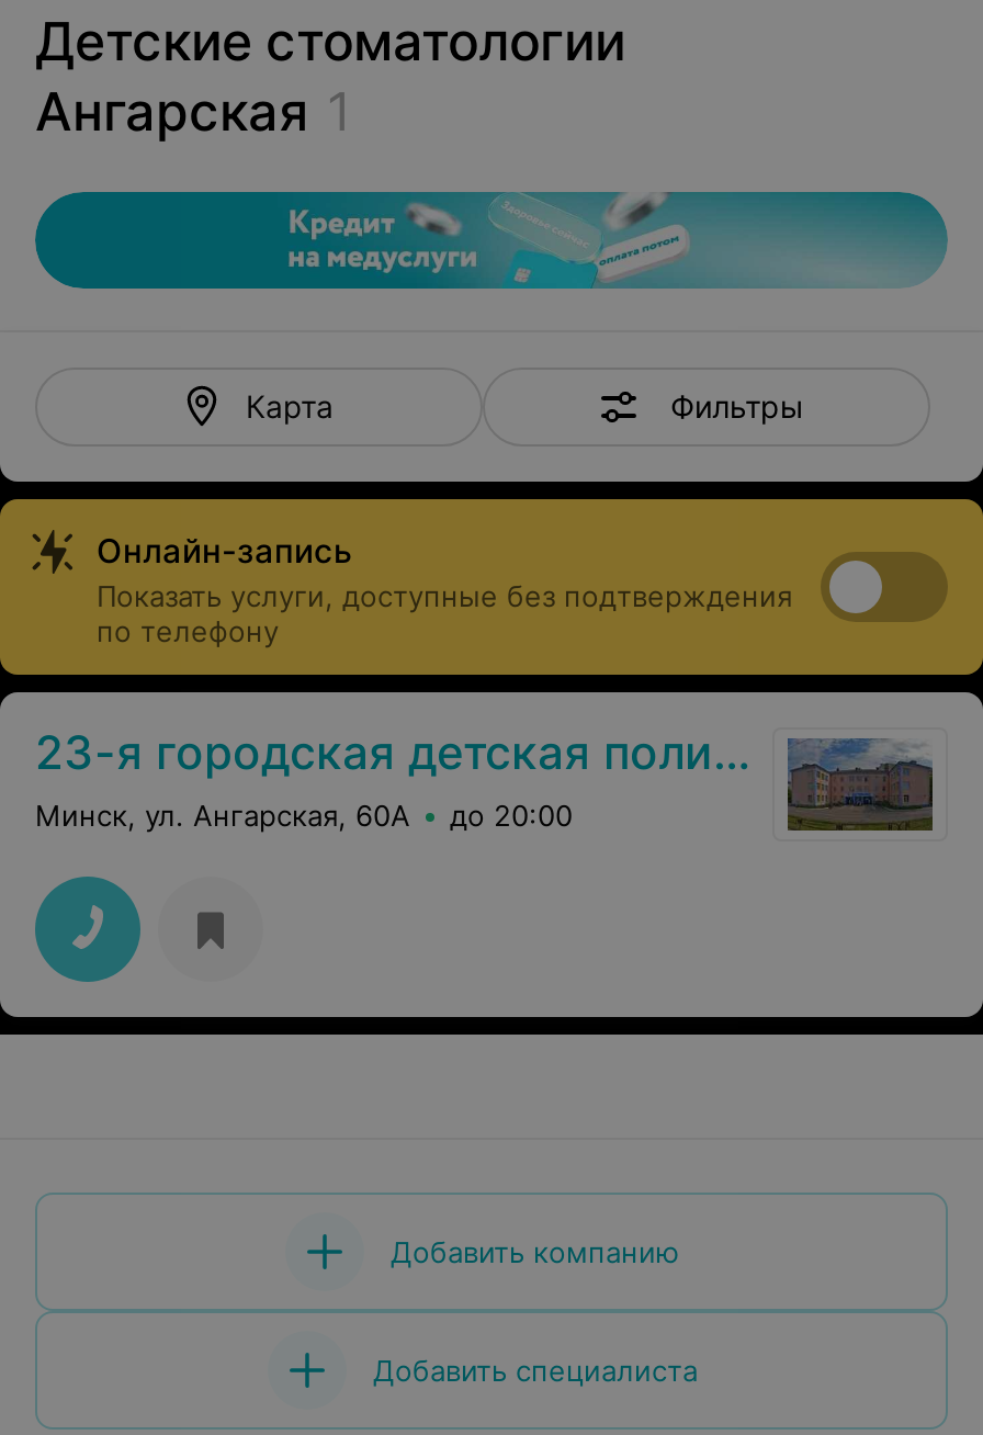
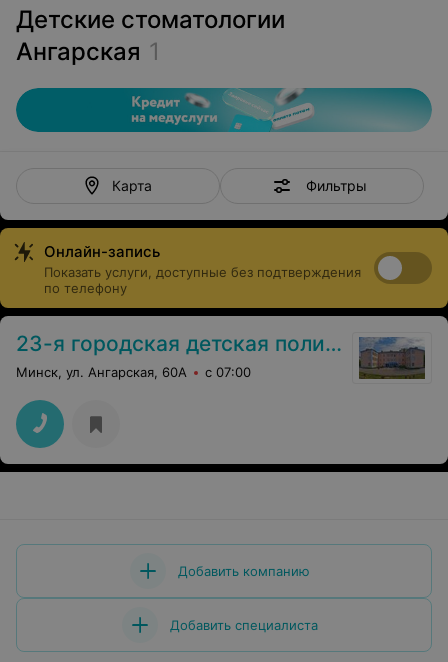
[35,798,573,833] Минск, ул. Ангарская, 60А до 20:00 -> [16,364,251,380] Минск, ул. Ангарская, 60А с 07:00

